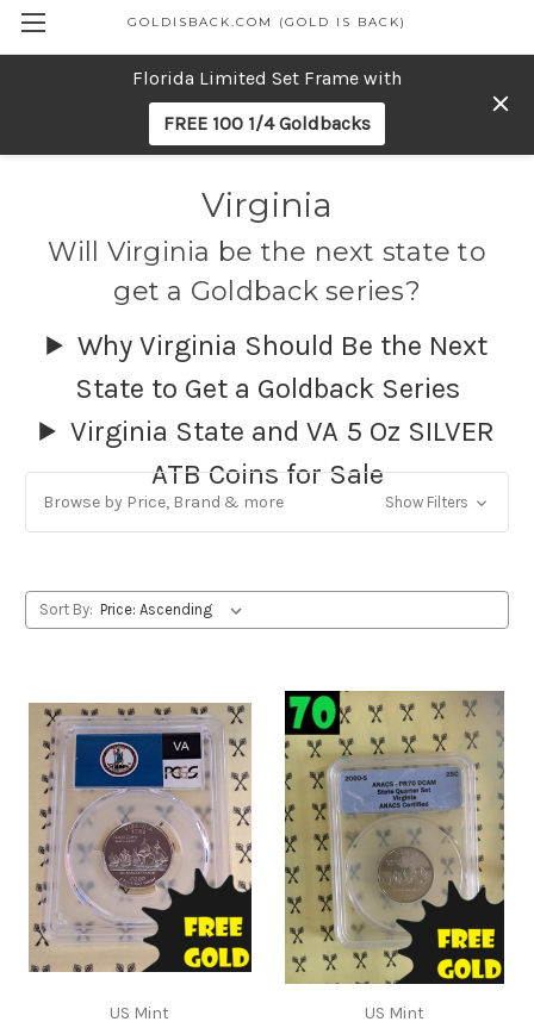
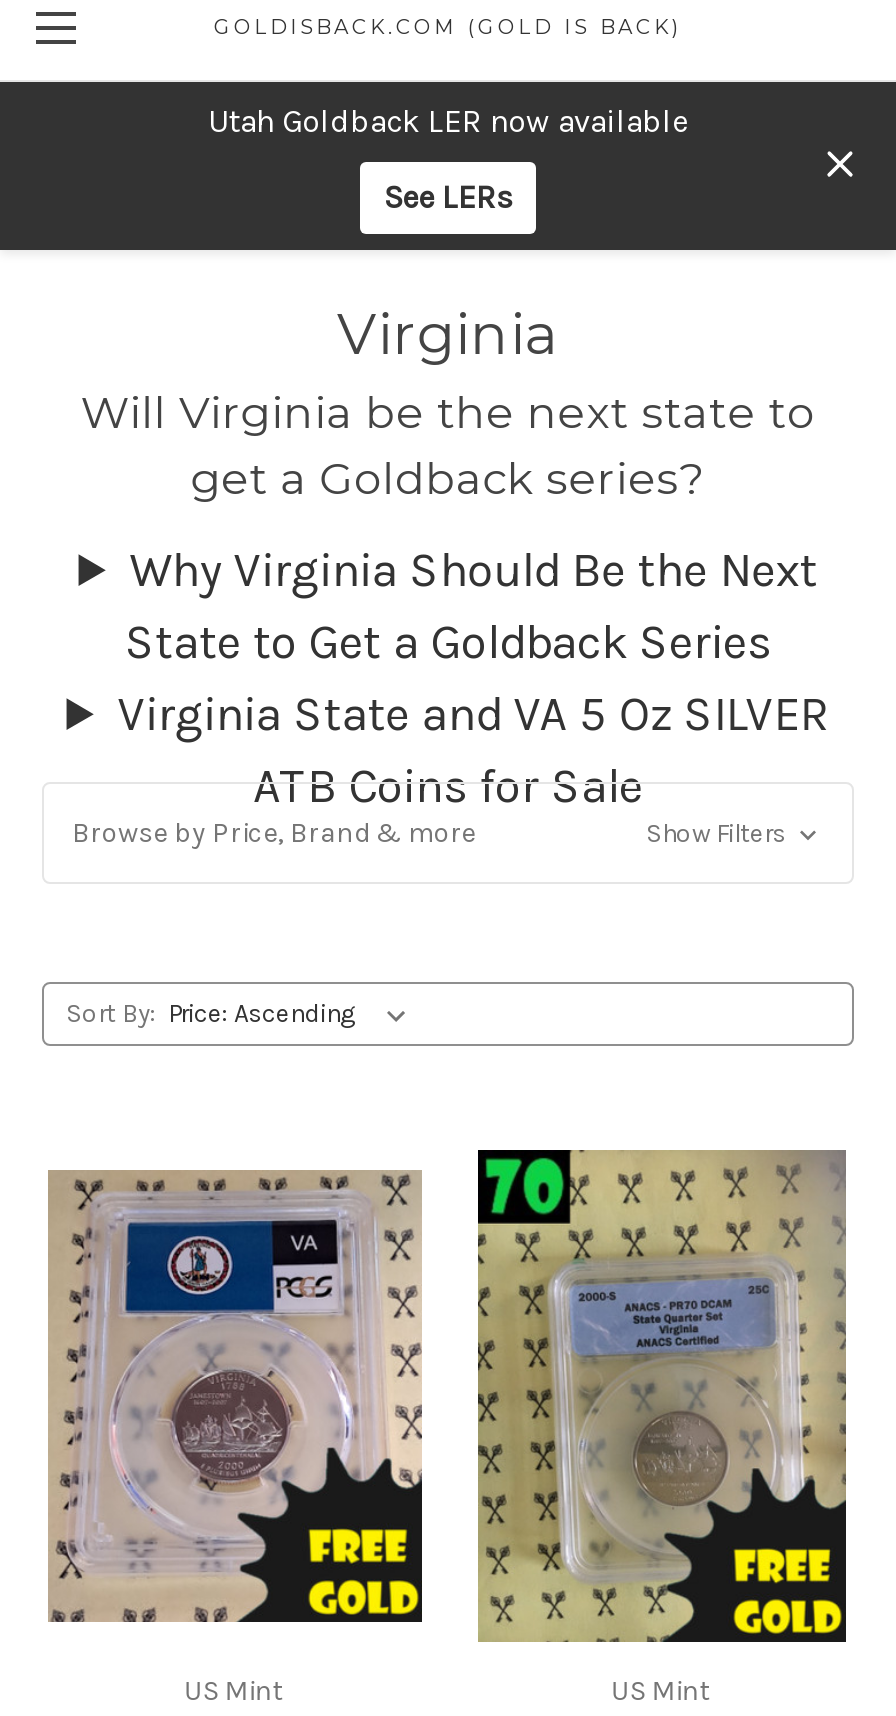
[132,67,402,89] Florida Limited Set Frame with -> [208,102,688,140] Utah Goldback LER now available
[163,112,371,135] FREE 100 1/4 Goldbacks -> [384,178,512,216] See LERs

